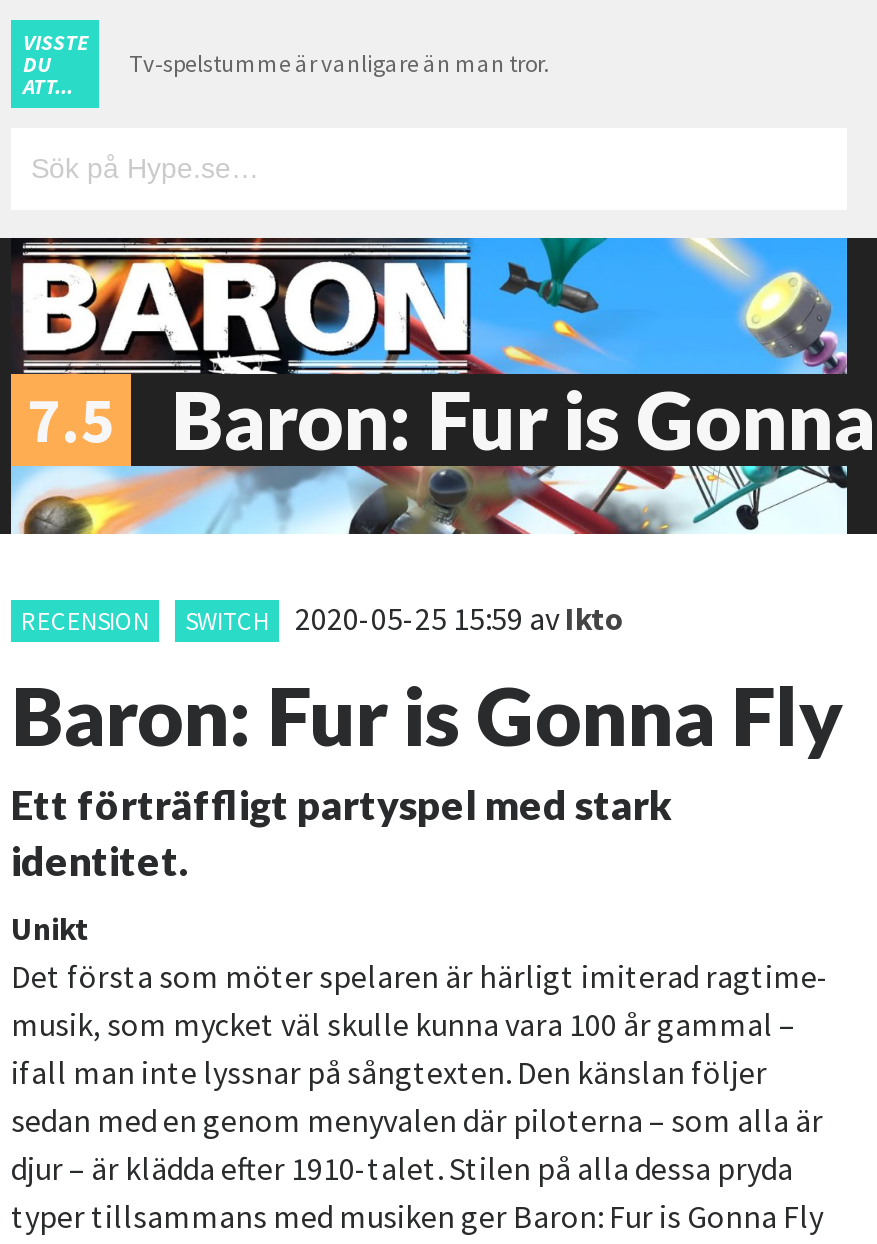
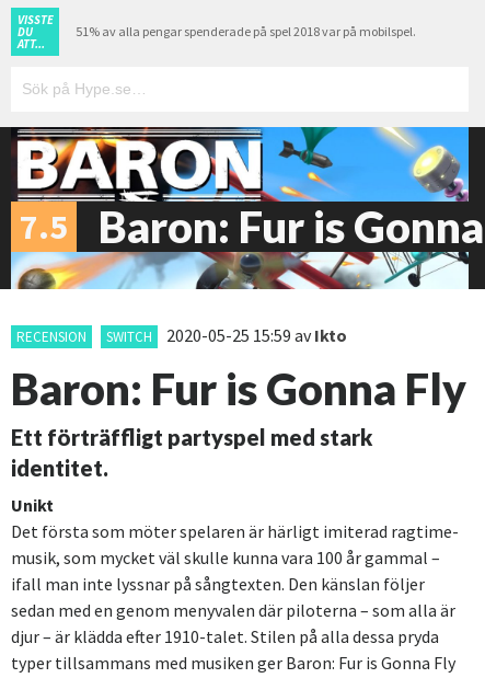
[129,48,549,78] Tv-spelstumme är vanligare än man tror. -> [76,23,416,39] 51% av alla pengar spenderade på spel 2018 var på mobilspel.

